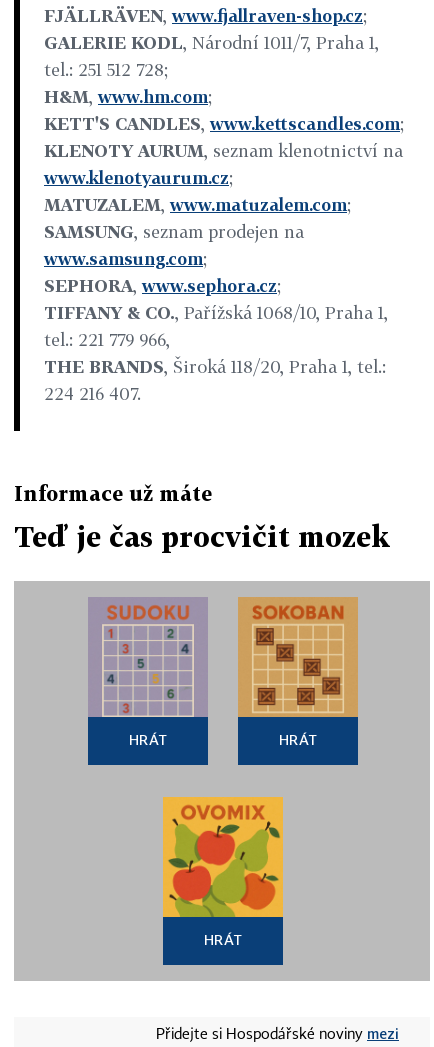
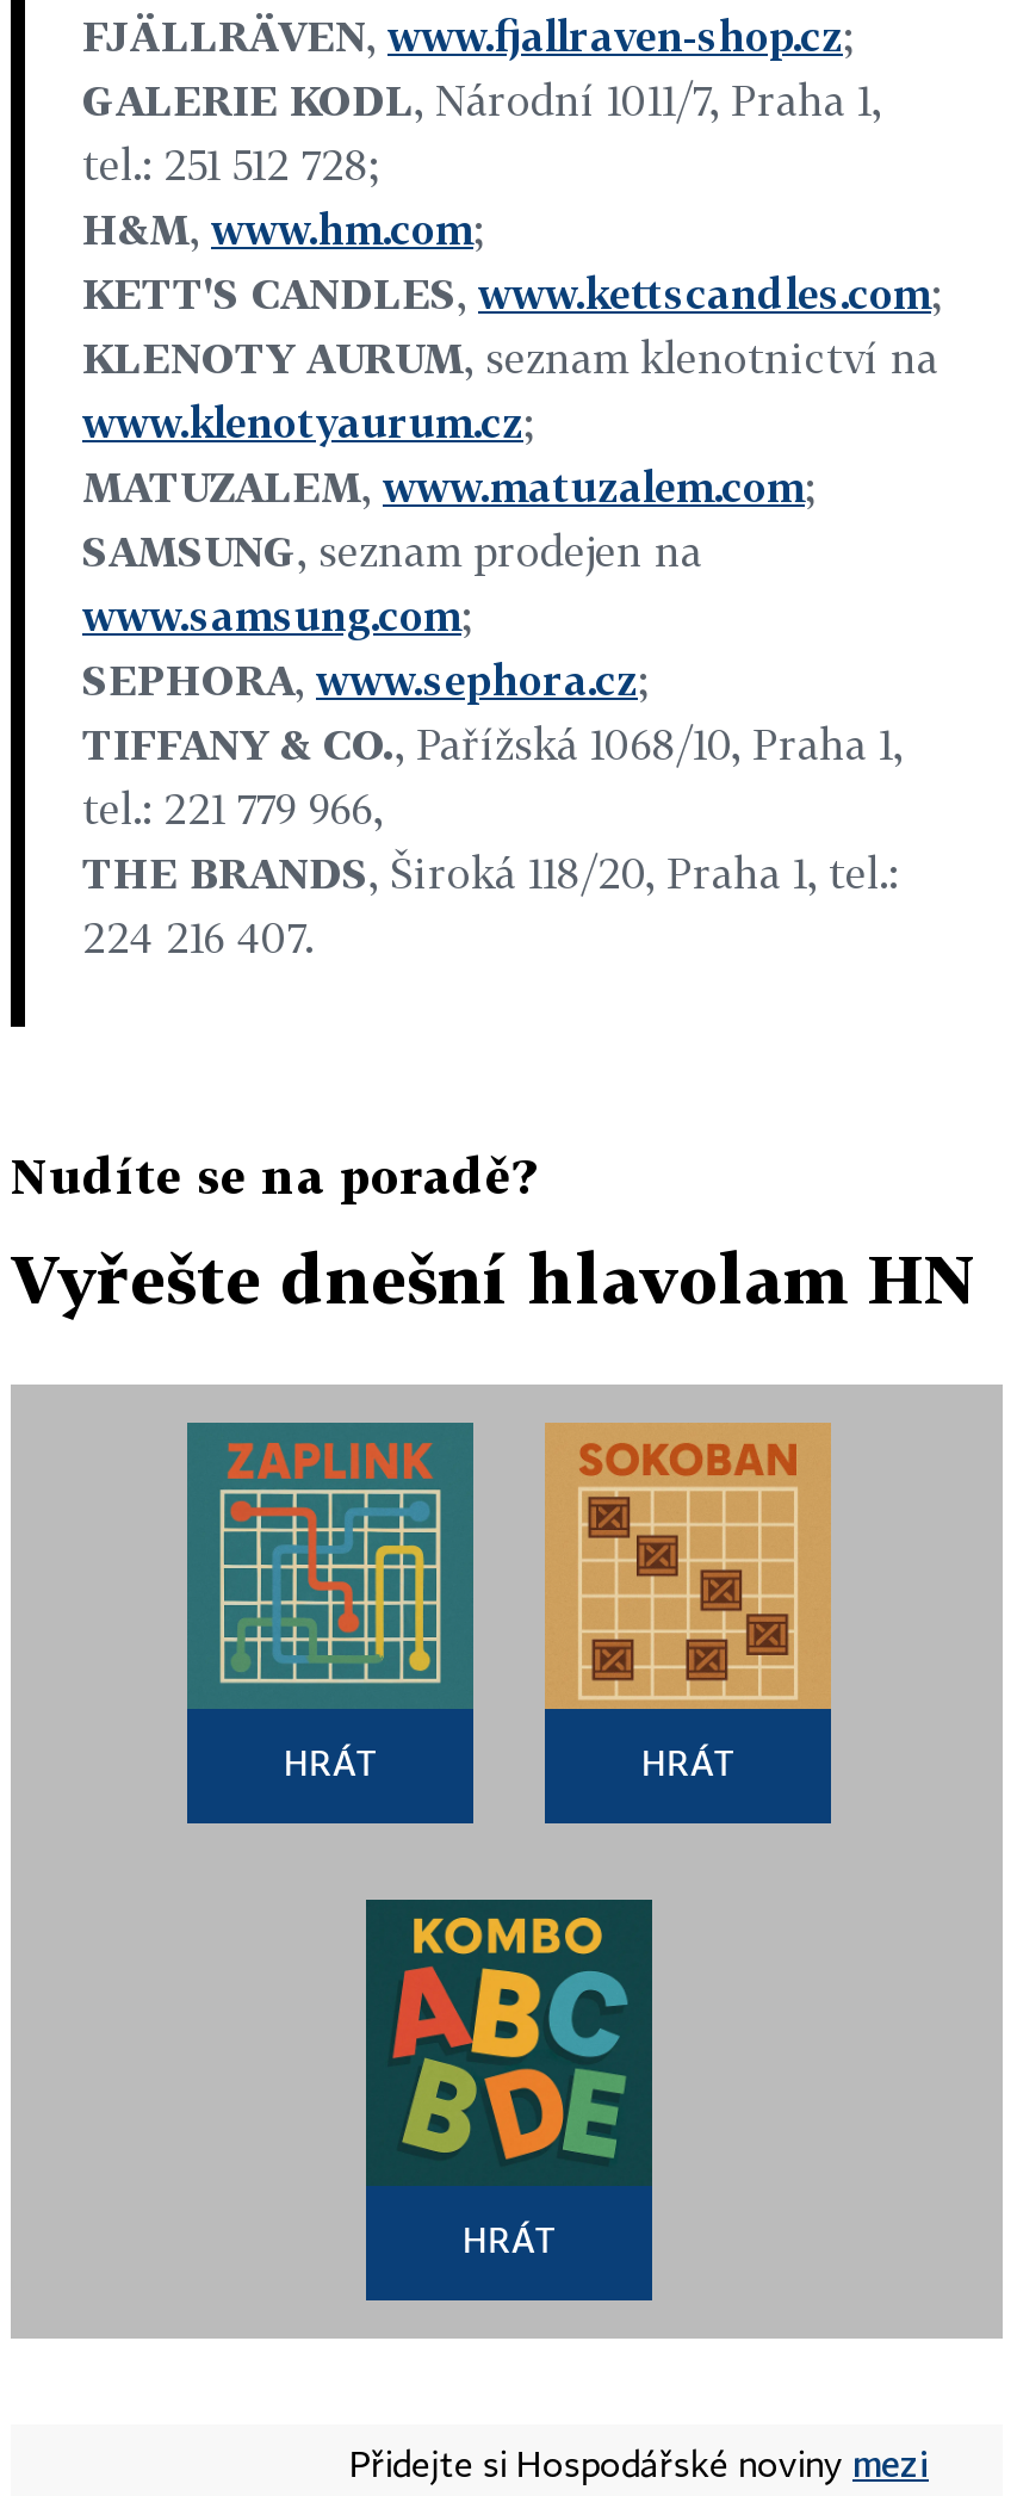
[14,481,212,505] Informace už máte -> [11,1146,535,1203] Nudíte se na poradě?
[14,520,390,553] Teď je čas procvičit mozek -> [11,1239,976,1318] Vyřešte dnešní hlavolam HN
[89,598,207,718] [image] -> [187,1423,473,1709] [image]
[162,796,284,918] [image] -> [364,1897,655,2186] [image]

